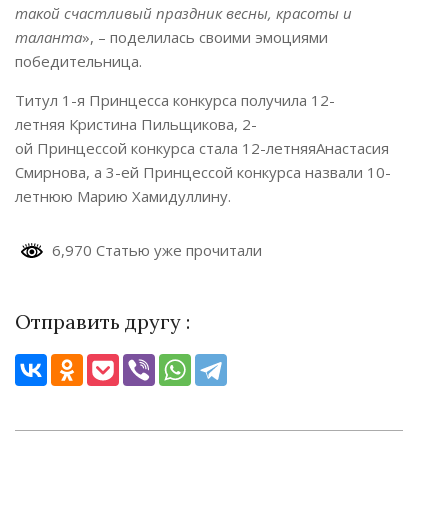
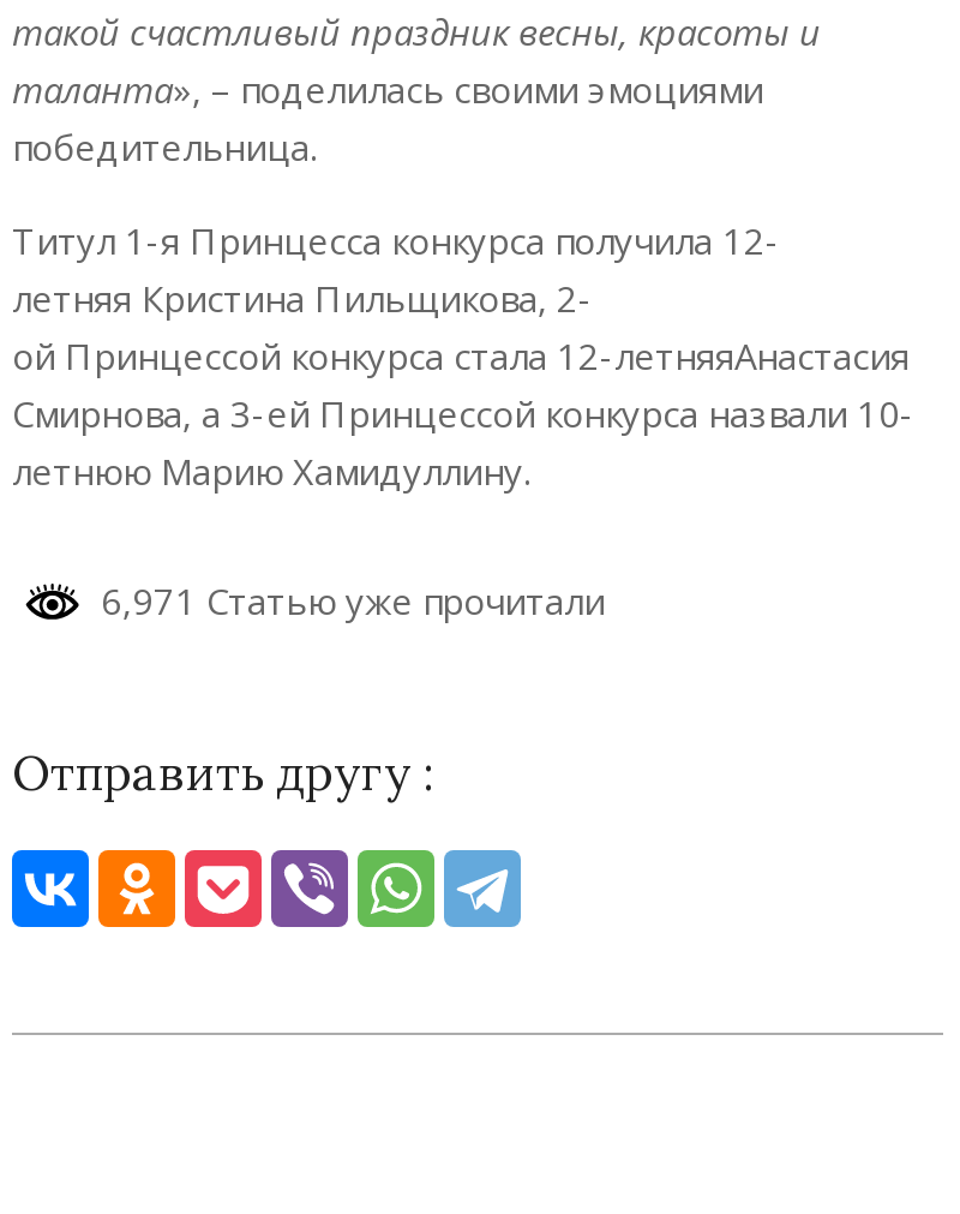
[44,240,262,260] 6,970 Статью уже прочитали -> [82,577,605,625] 6,971 Статью уже прочитали

